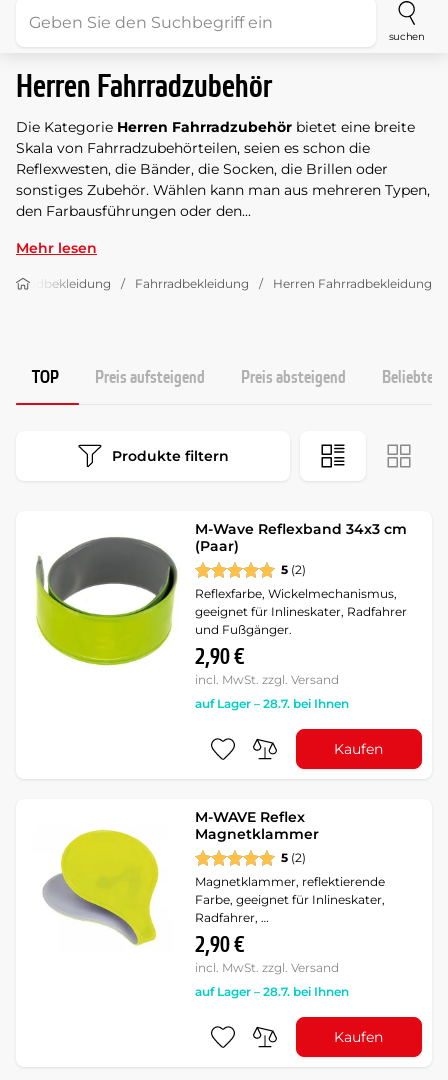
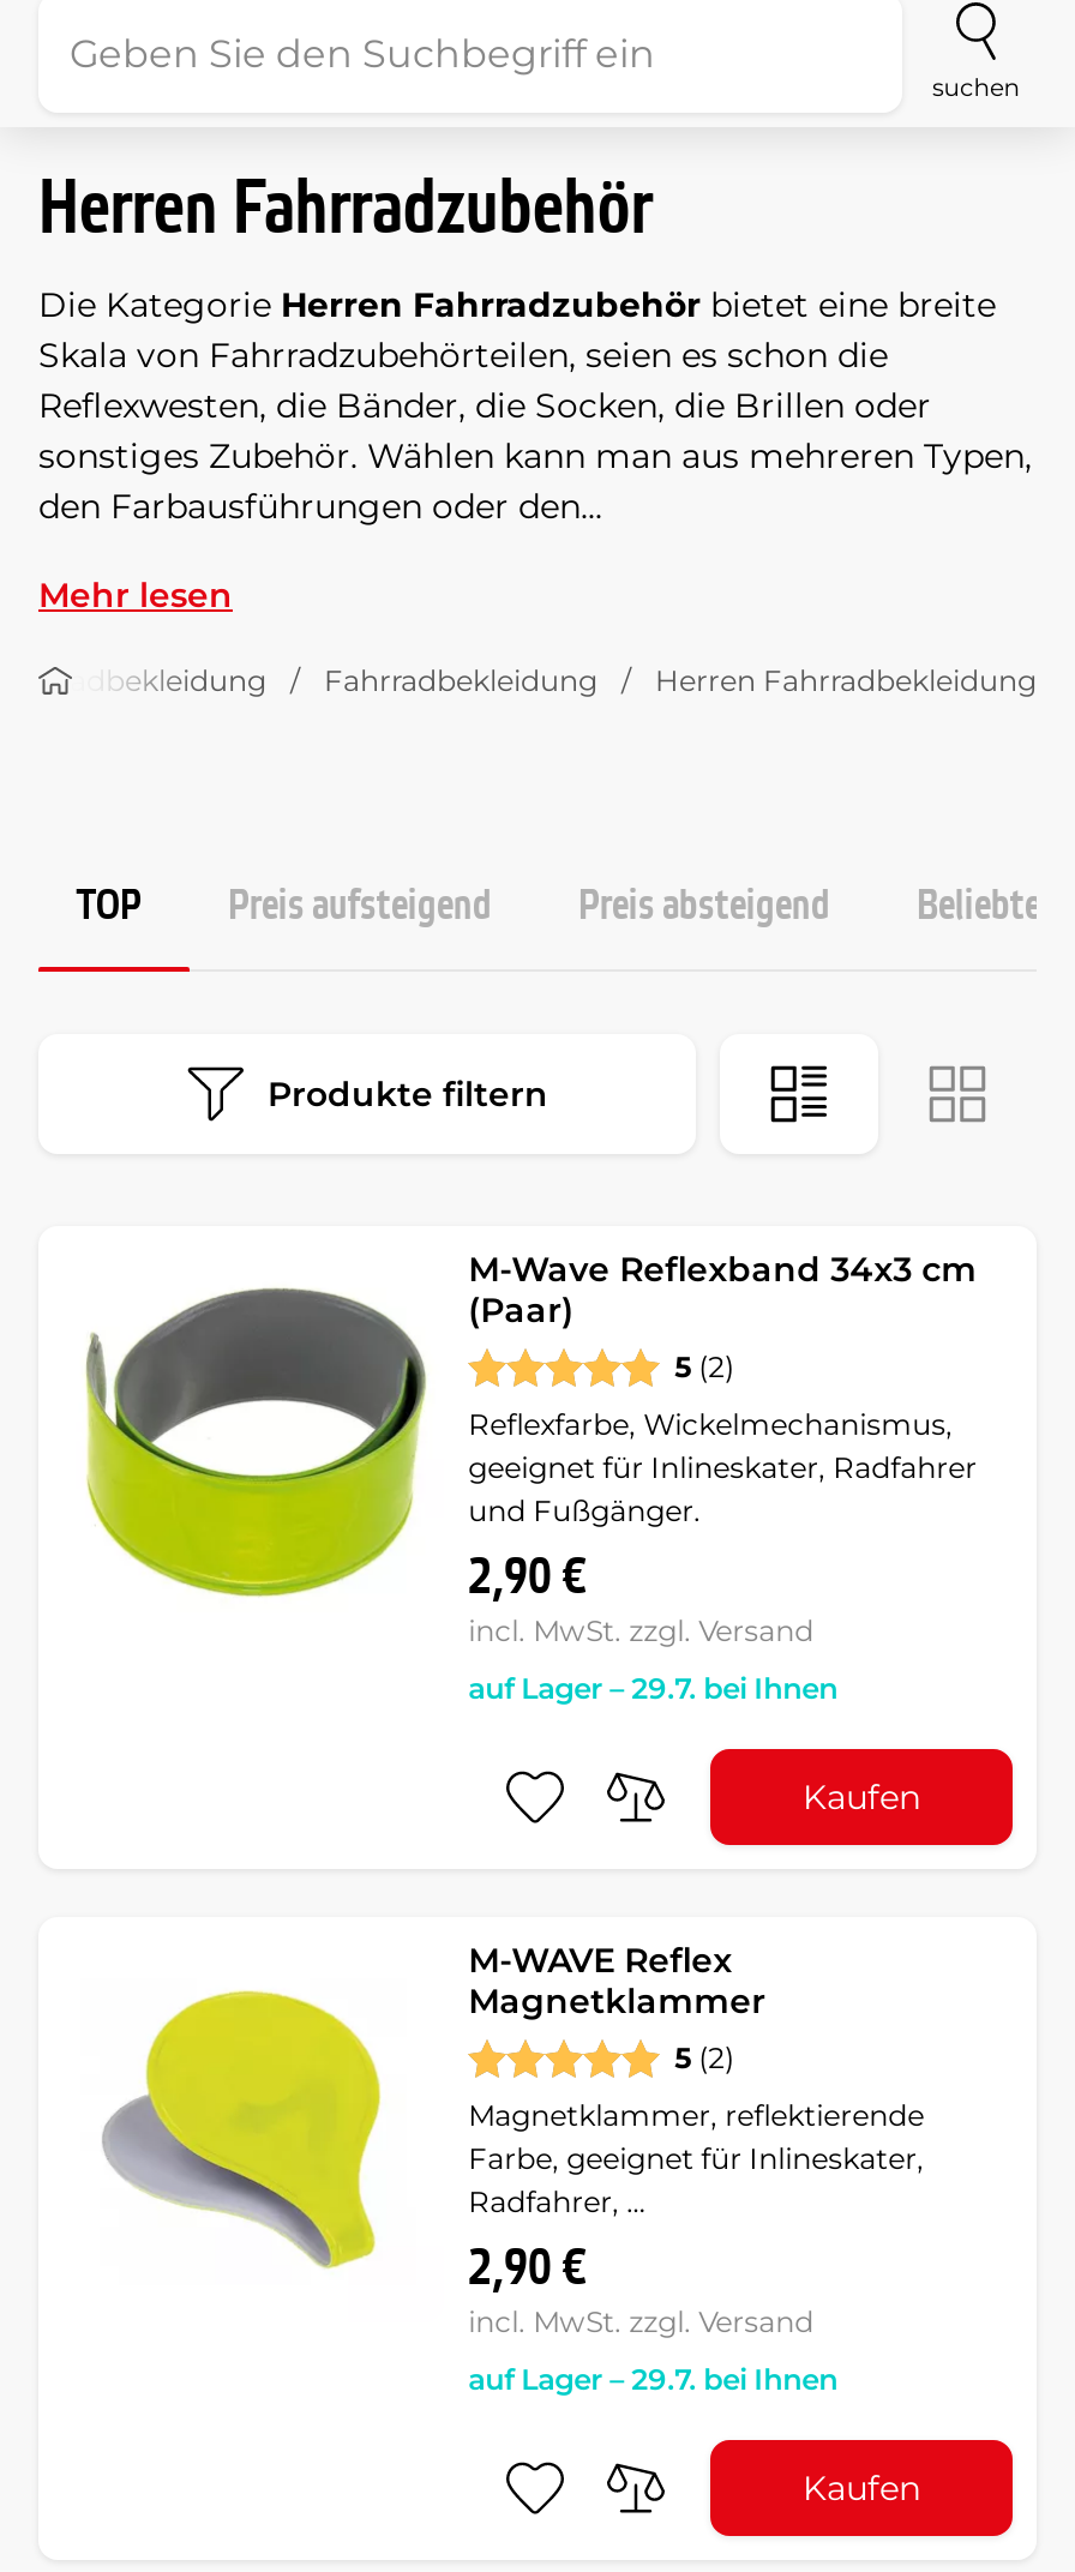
[195,696,349,711] auf Lager – 28.7. bei Ihnen -> [468,1670,838,1706] auf Lager – 29.7. bei Ihnen
[195,984,349,999] auf Lager – 28.7. bei Ihnen -> [468,2361,838,2397] auf Lager – 29.7. bei Ihnen

